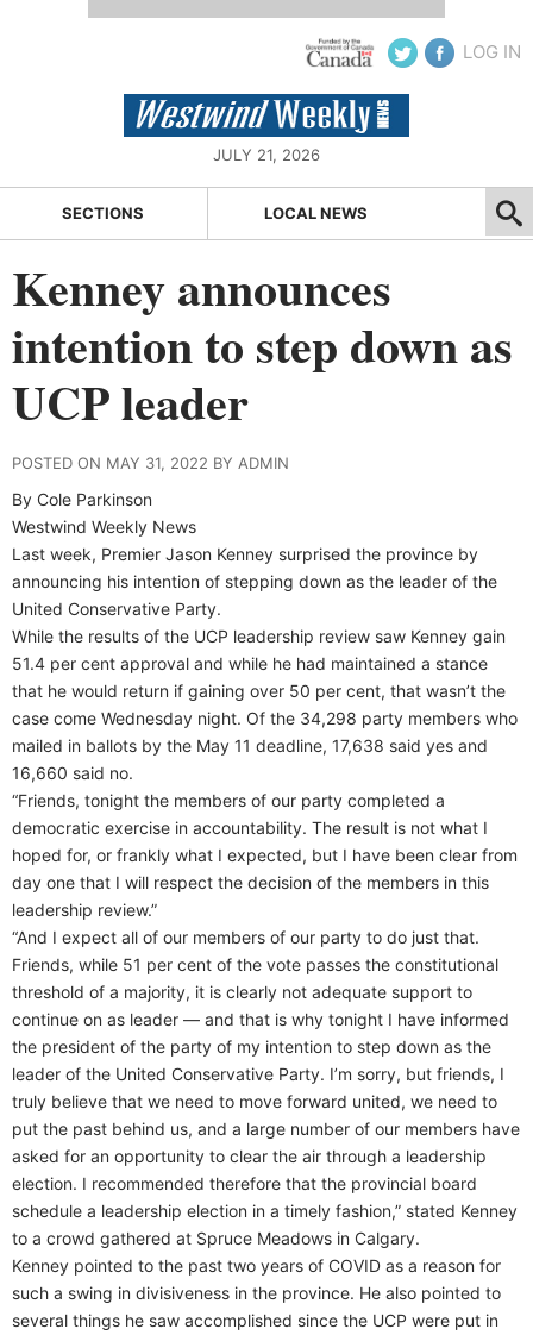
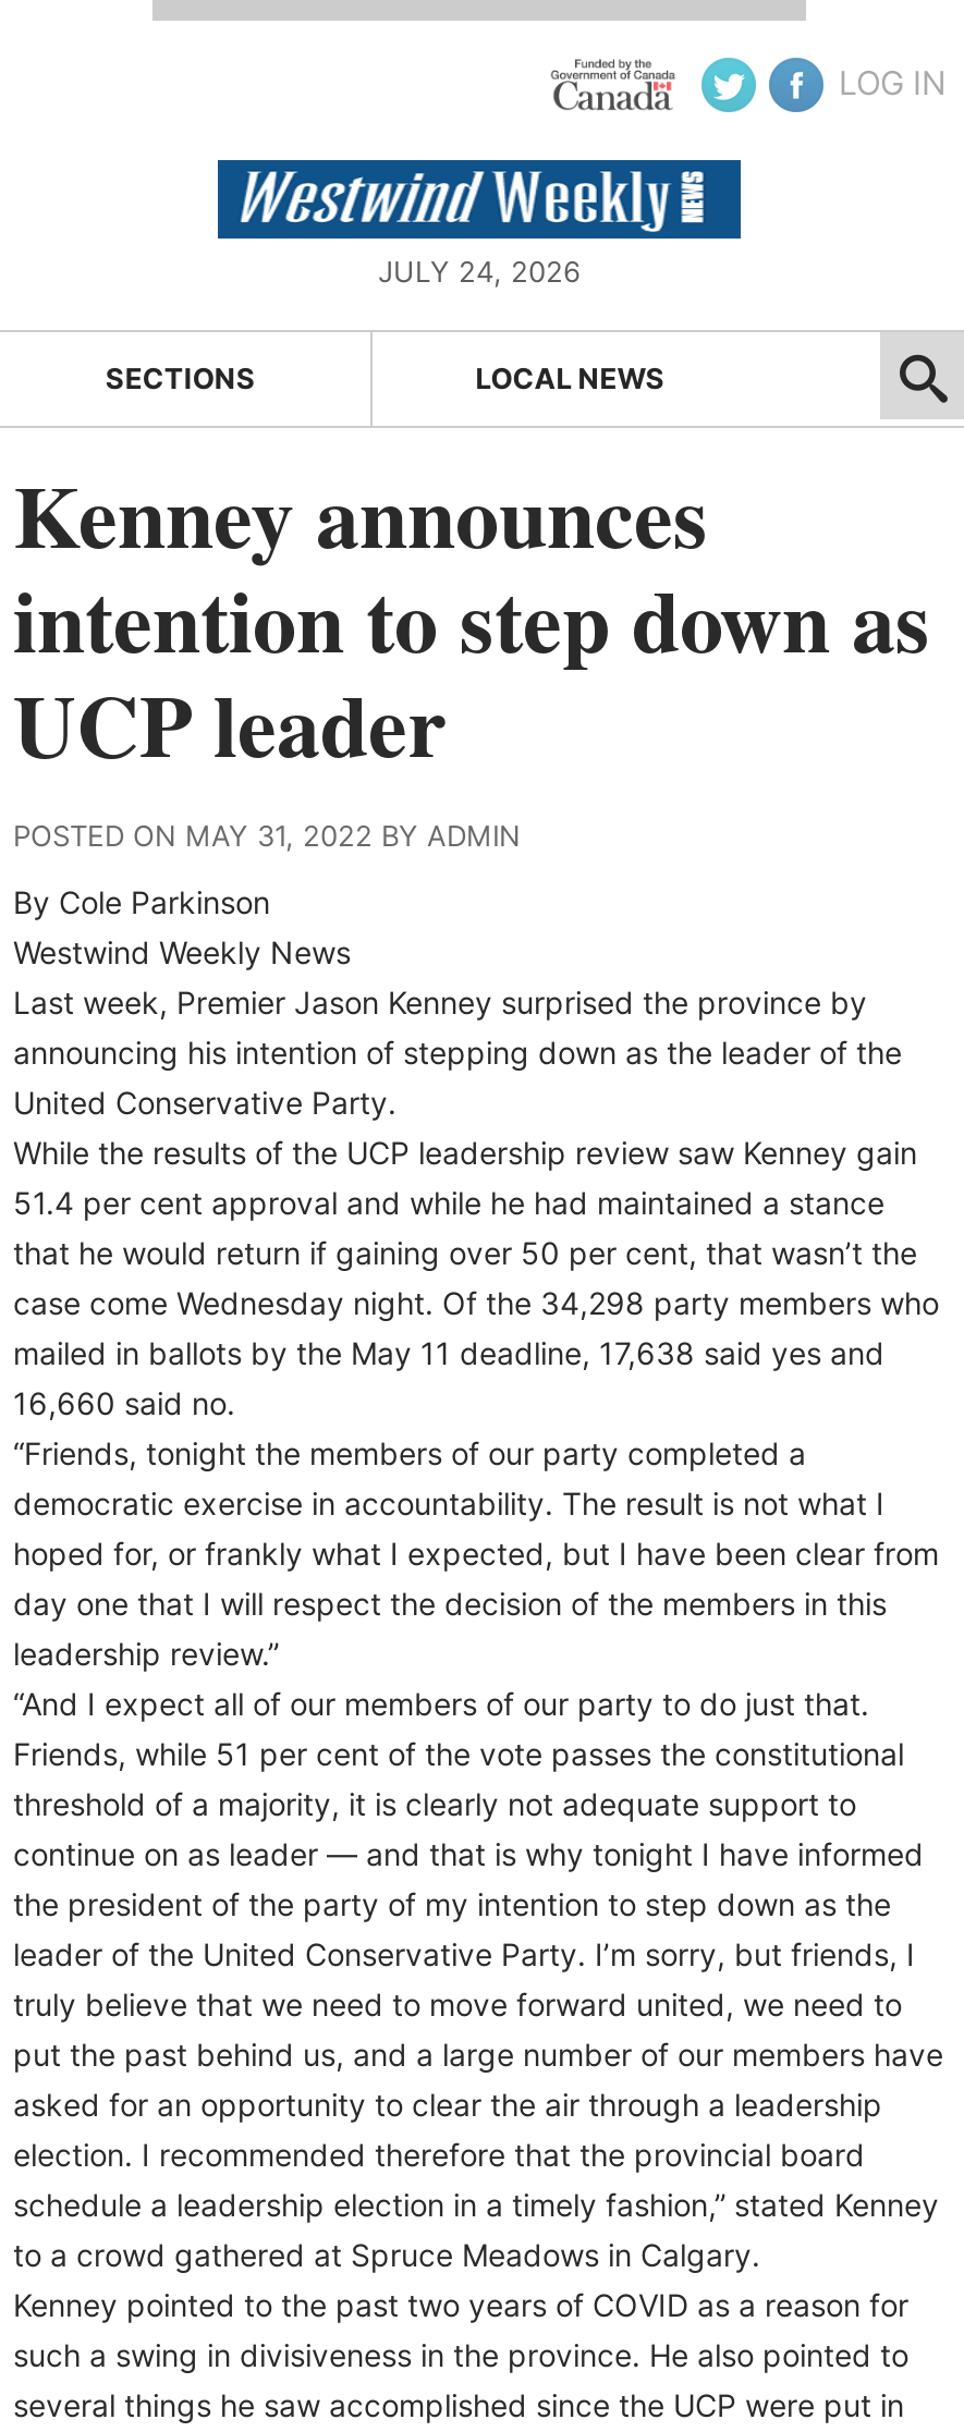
[213,145,320,164] JULY 21, 2026 -> [378,254,581,289] JULY 24, 2026

